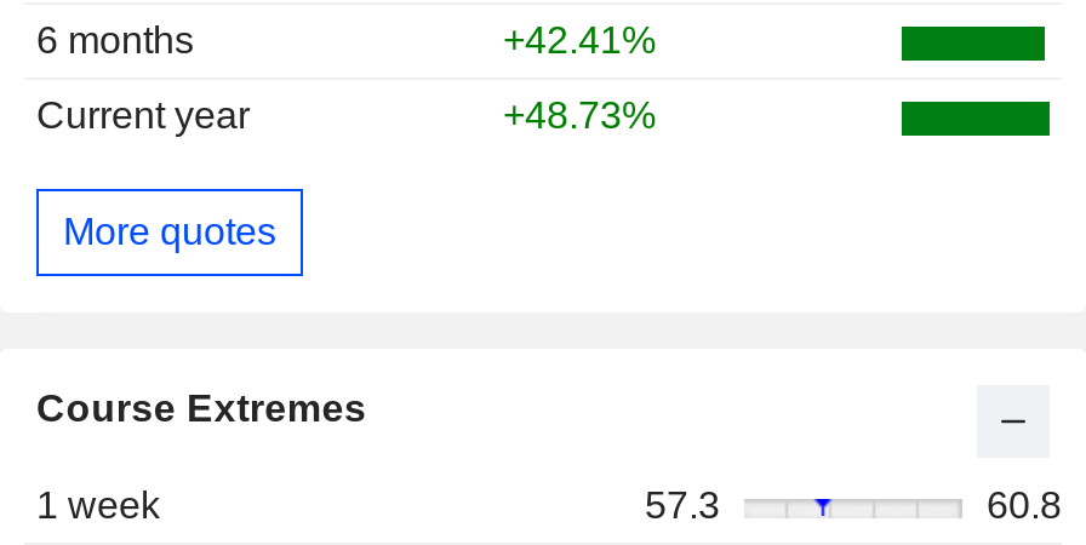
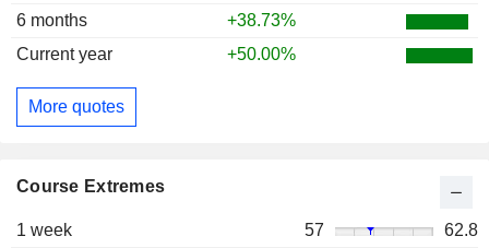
[503,20,656,62] +42.41% -> [226,11,295,30] +38.73%
[503,95,656,137] +48.73% -> [226,45,295,64] +50.00%
[645,483,720,525] 57.3 -> [305,220,324,239] 57
[987,483,1062,525] 60.8 -> [444,220,478,239] 62.8

